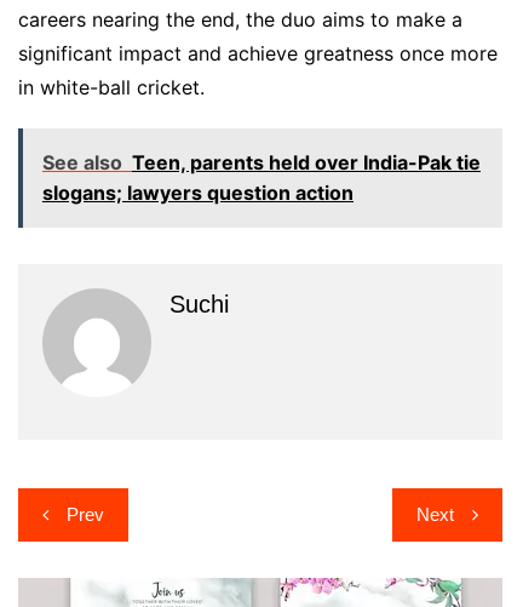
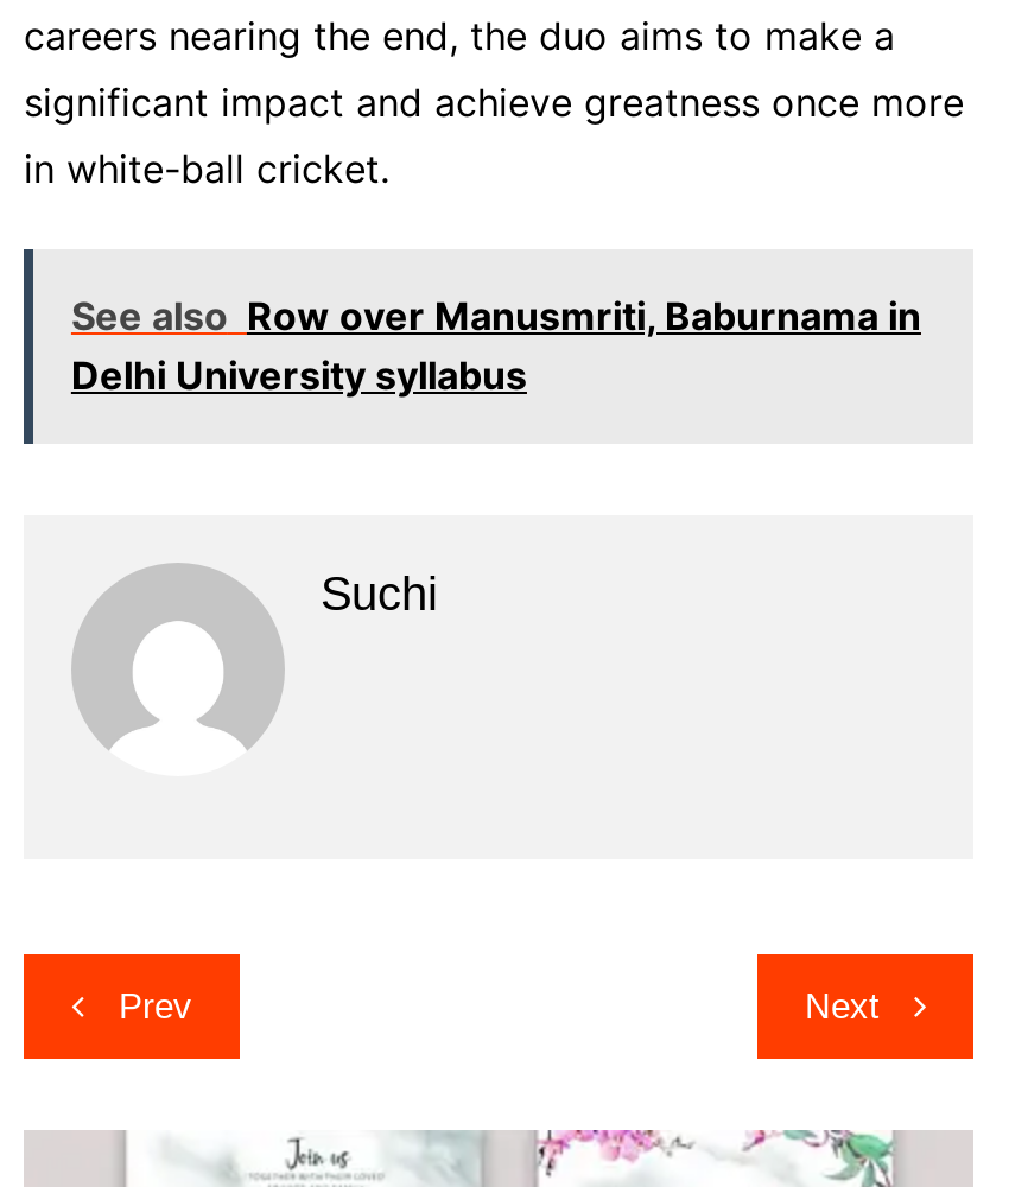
[42,150,481,205] See also Teen, parents held over India-Pak tie | slogans; lawyers question action -> [71,292,921,399] See also Row over Manusmriti, Baburnama in | Delhi University syllabus

